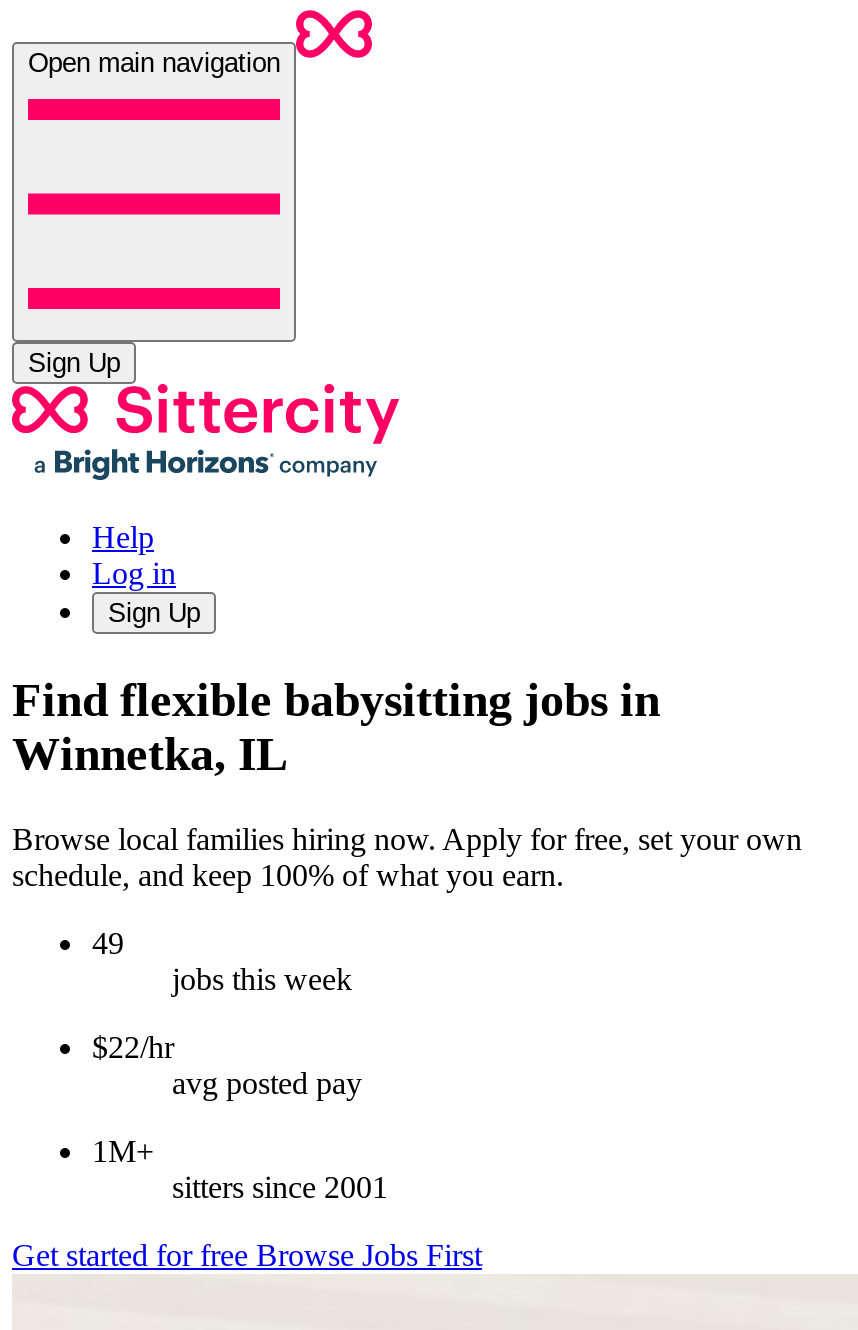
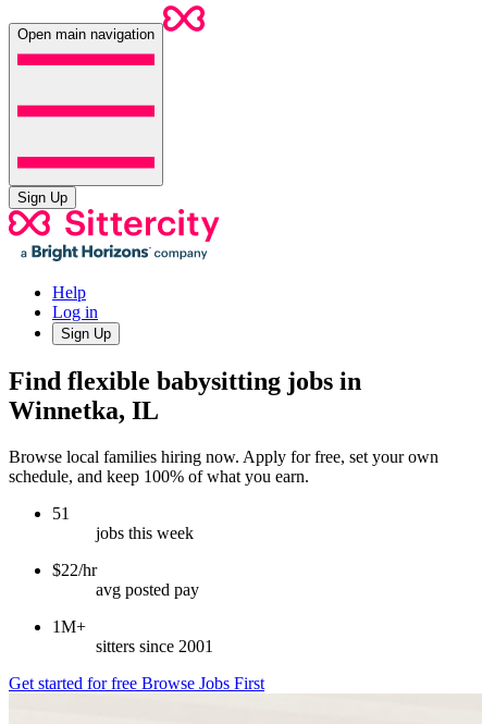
[92,926,124,960] 49 -> [52,504,70,522] 51

